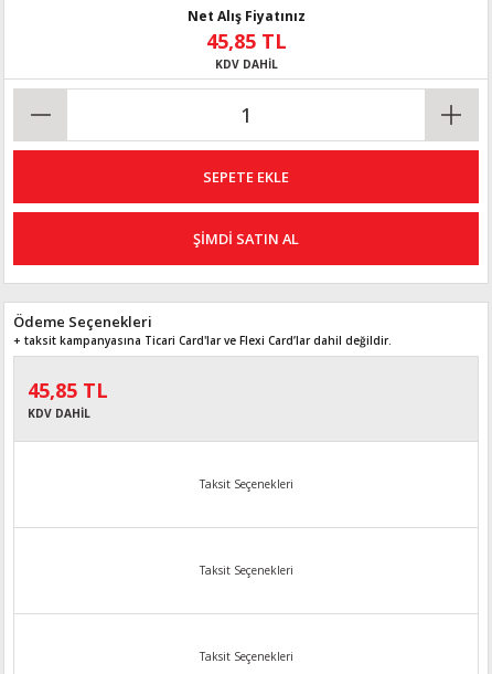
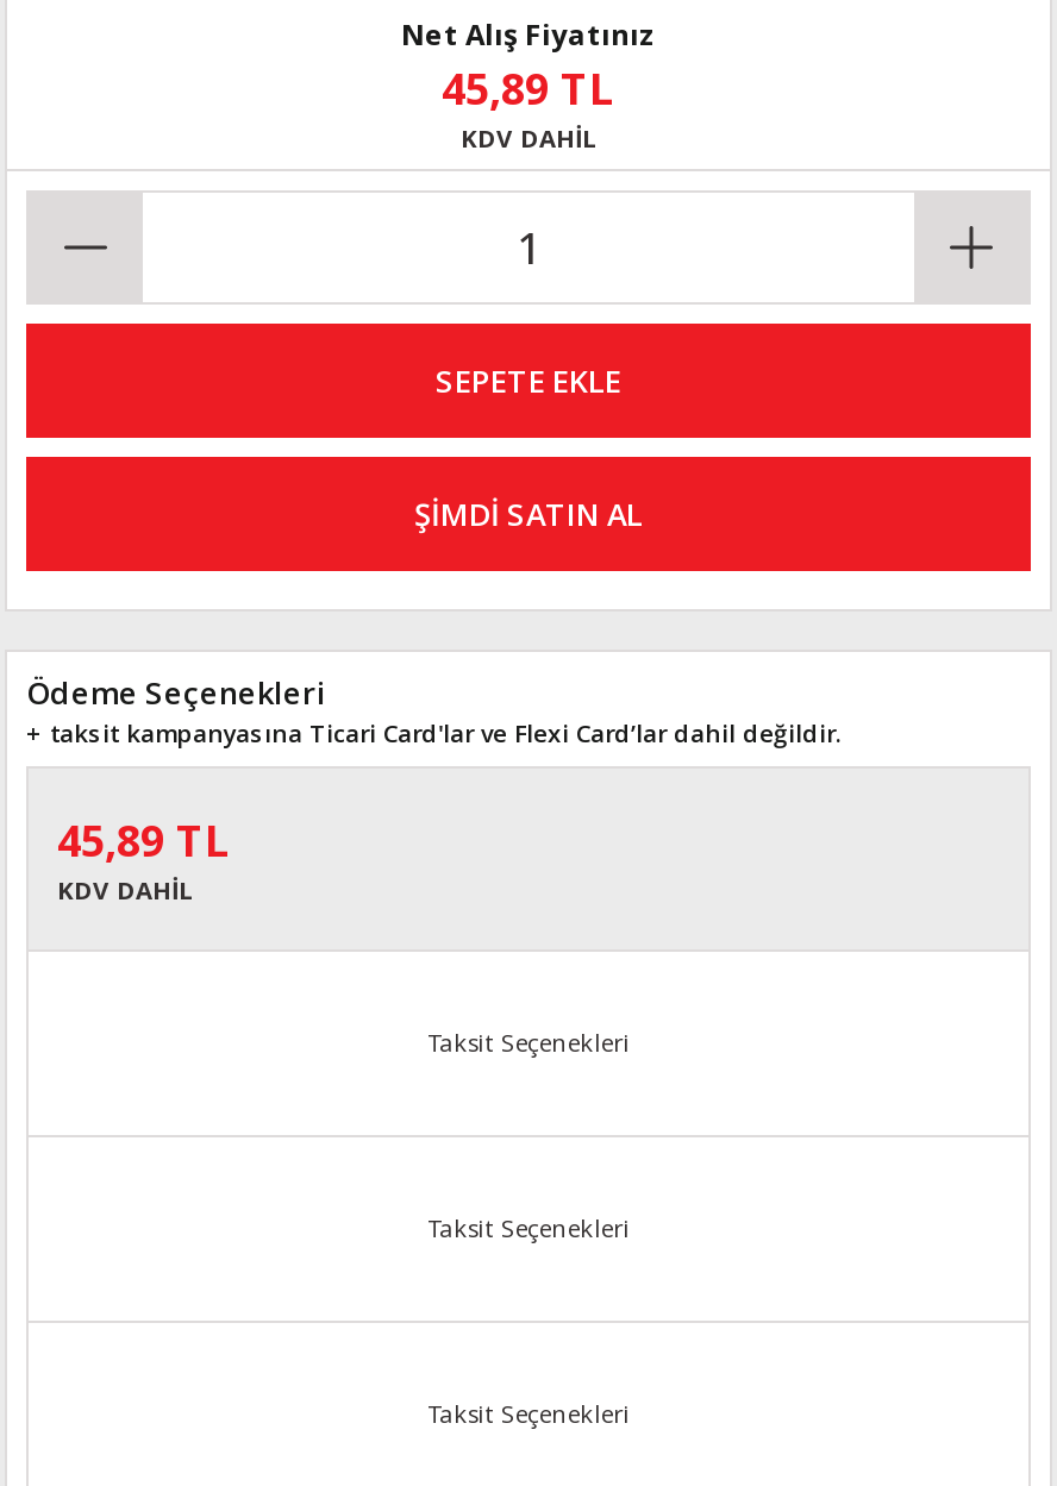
[206,28,286,54] 45,85 TL -> [442,59,615,117] 45,89 TL
[28,377,108,403] 45,85 TL -> [57,811,231,869] 45,89 TL

